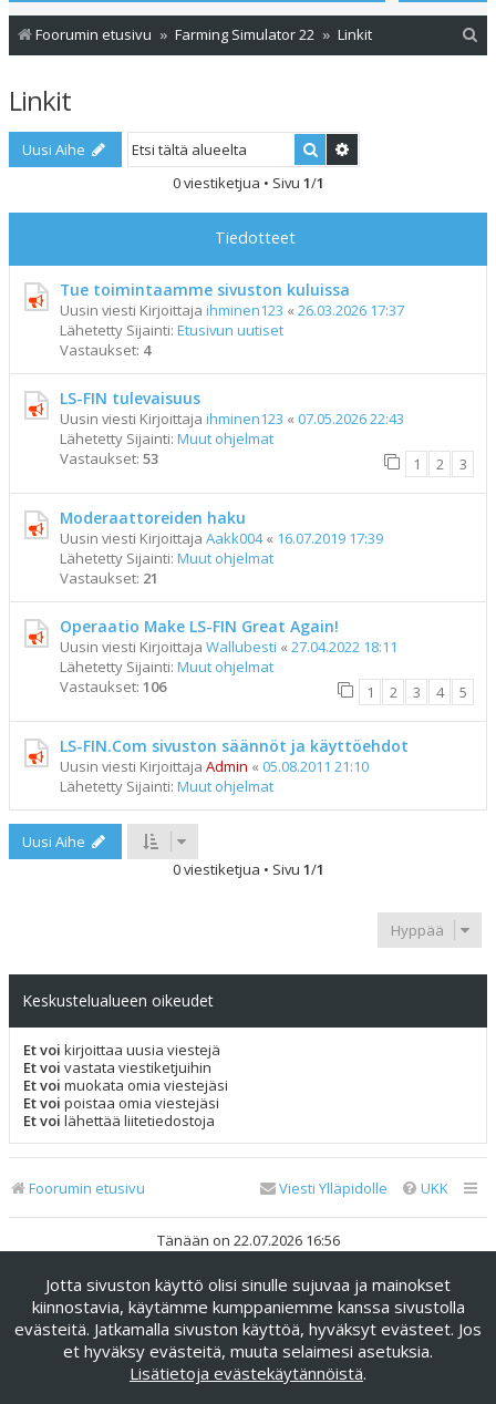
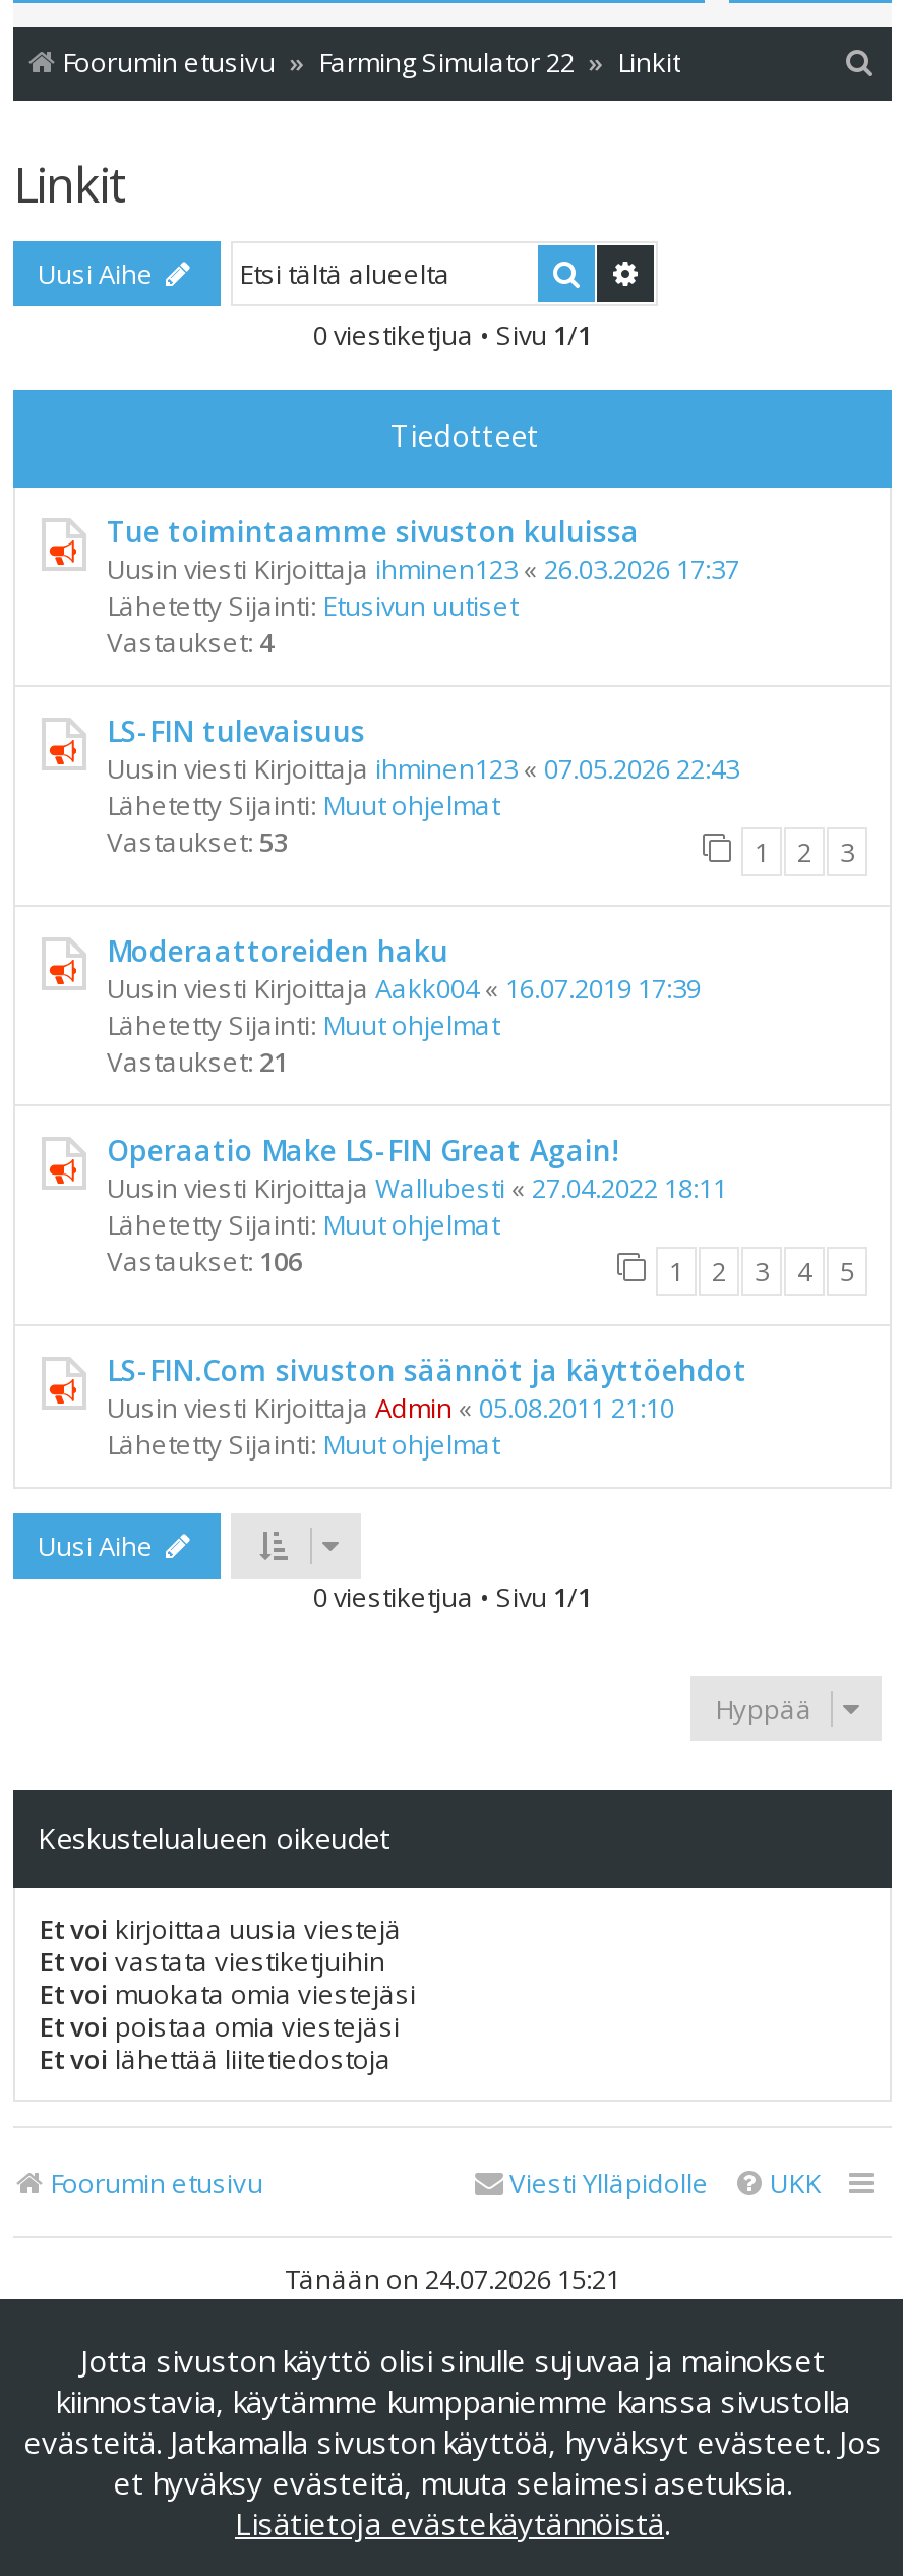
[157,1230,339,1250] Tänään on 22.07.2026 16:56 -> [285,2260,620,2297] Tänään on 24.07.2026 15:21

